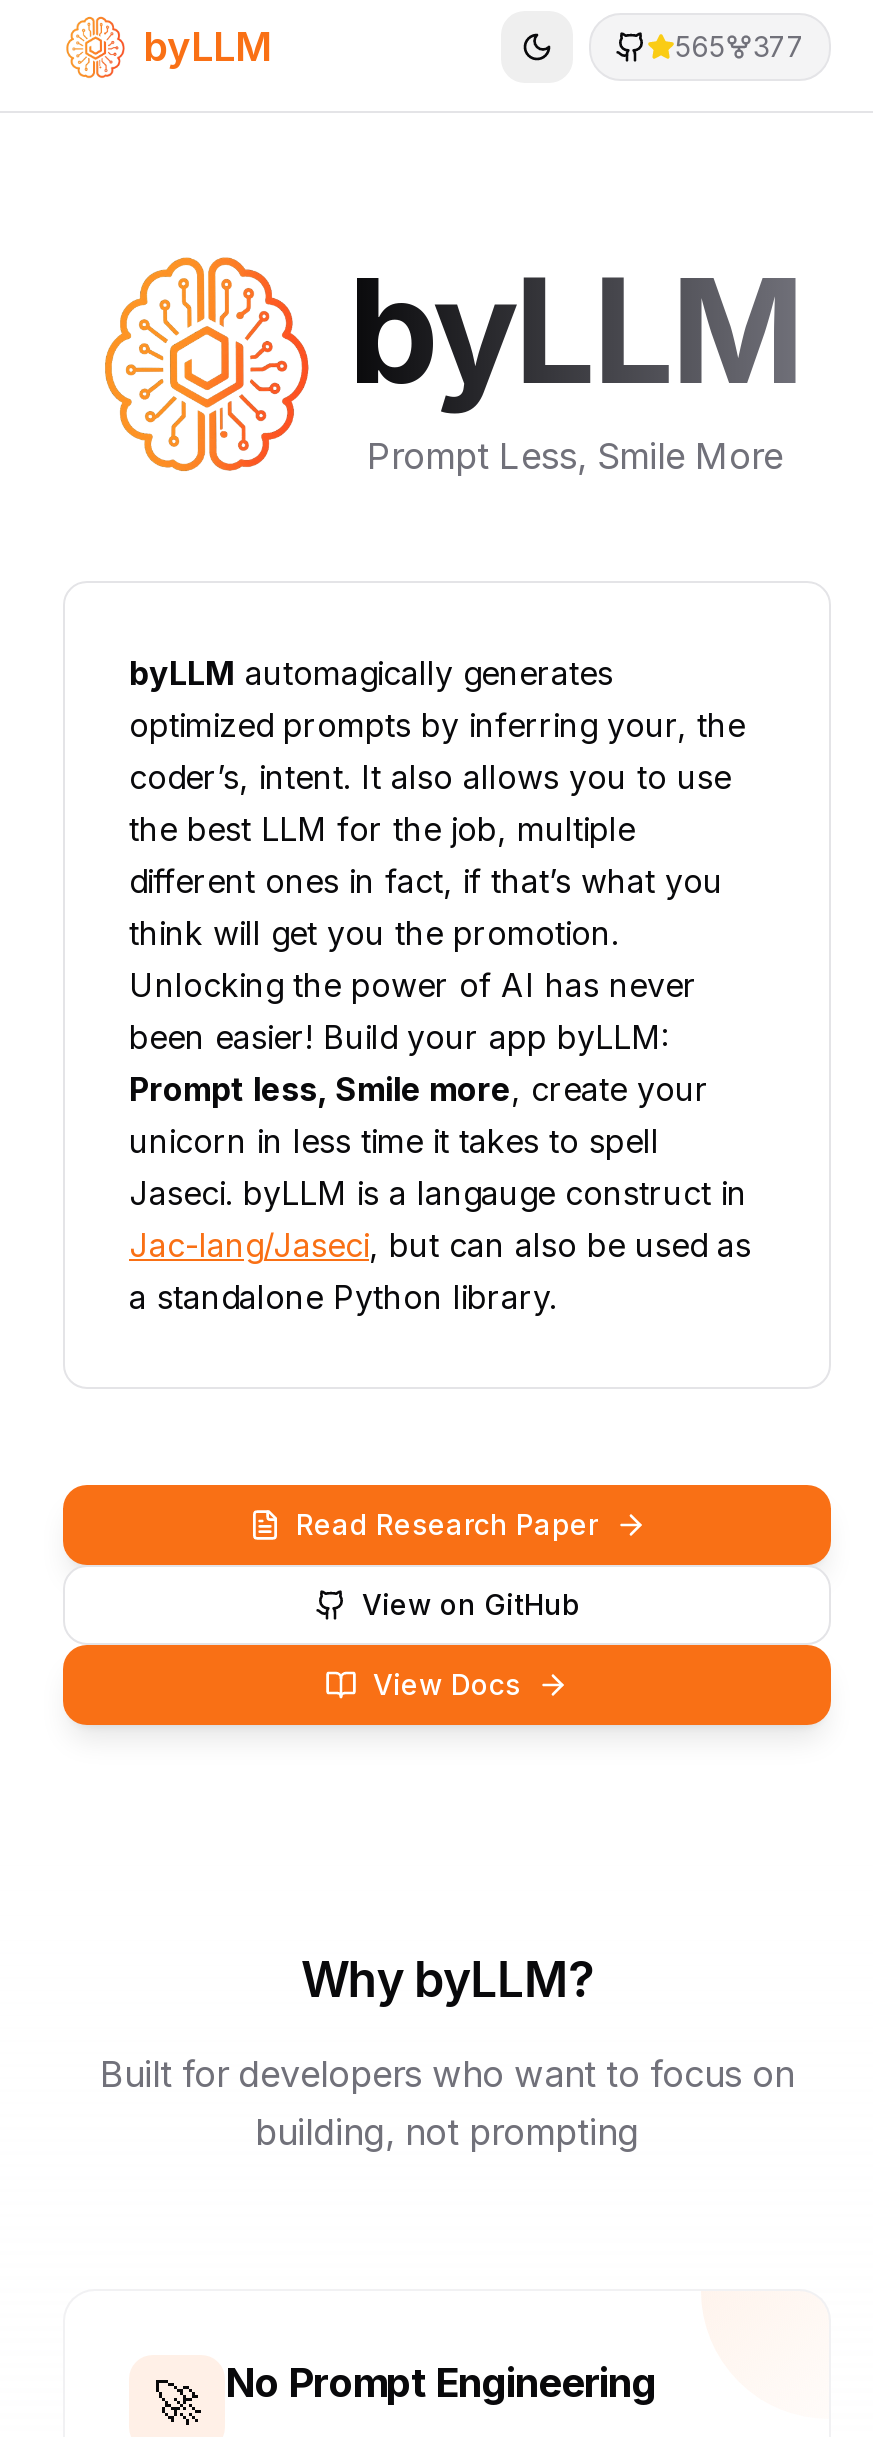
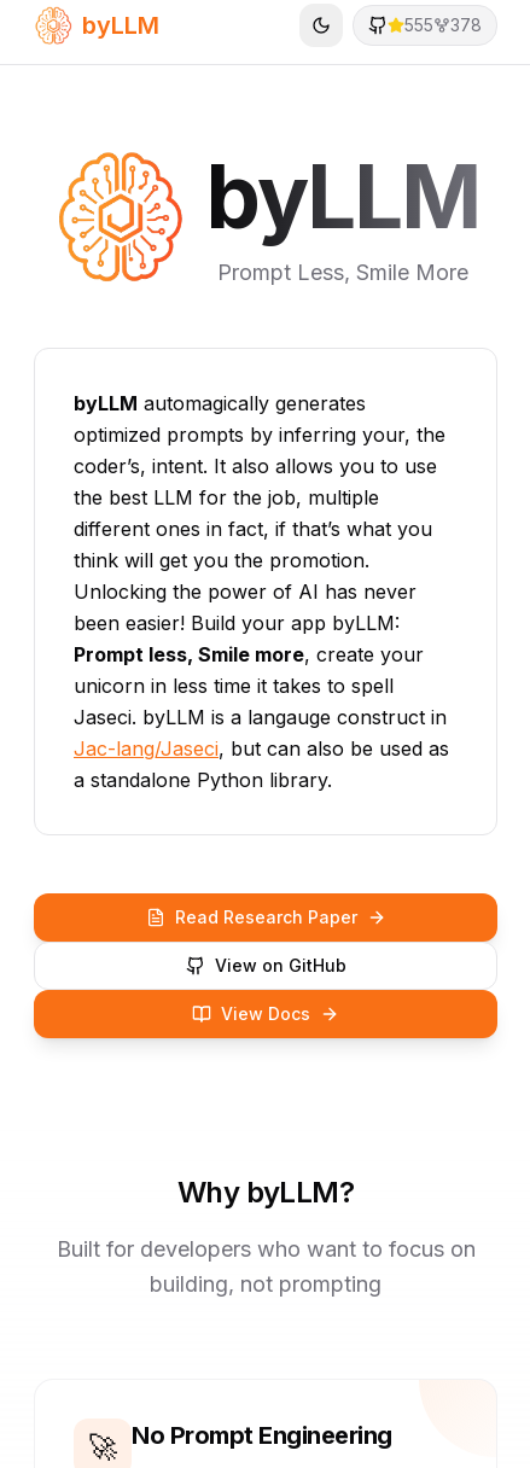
[675,29,725,63] 565 -> [404,14,433,35] 555
[753,29,805,63] 377 -> [450,14,482,35] 378

